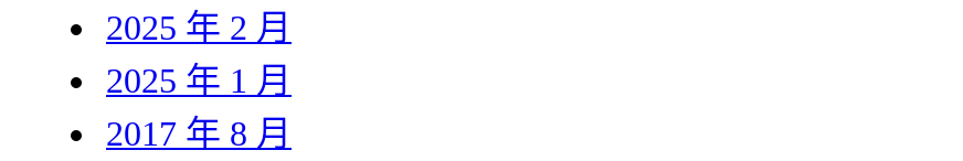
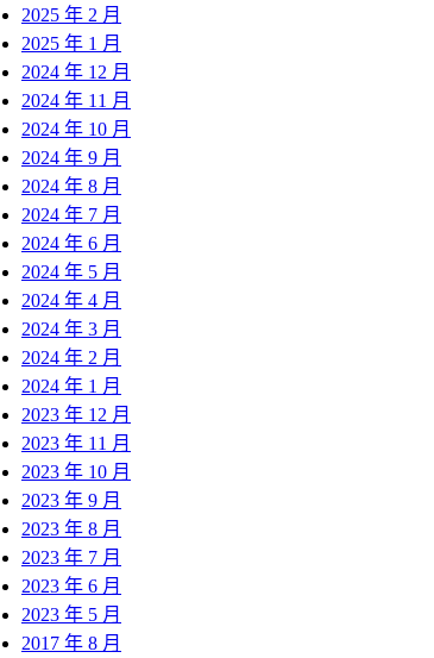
none -> [21,62,131,625] 2024 年 12 月 | 2024 年 11 月 | 2024 年 10 月 | 2024 年 9 月 | 2024 年 8 月 | 2024 年 7 月 | 2024 年 6 月 | 2024 年 5 月 | 2024 年 4 月 | 2024 年 3 月 | 2024 年 2 月 | 2024 年 1 月 | 2023 年 12 月 | 2023 年 11 月 | 2023 年 10 月 | 2023 年 9 月 | 2023 年 8 月 | 2023 年 7 月 | 2023 年 6 月 | 2023 年 5 月

